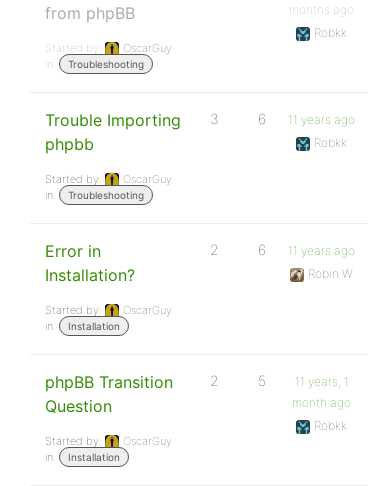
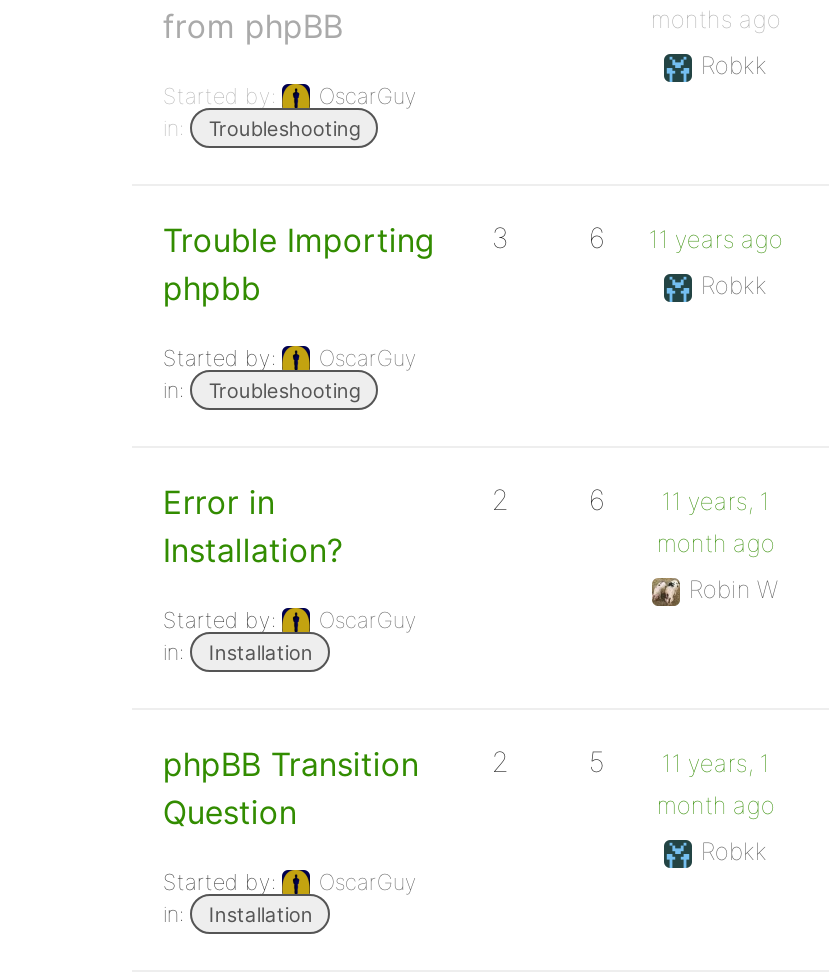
[288,243,355,258] 11 years ago -> [657,486,775,558] 11 years, 1 | month ago
moved [308,266,353,281] -> [689,574,779,604]: Robin W

